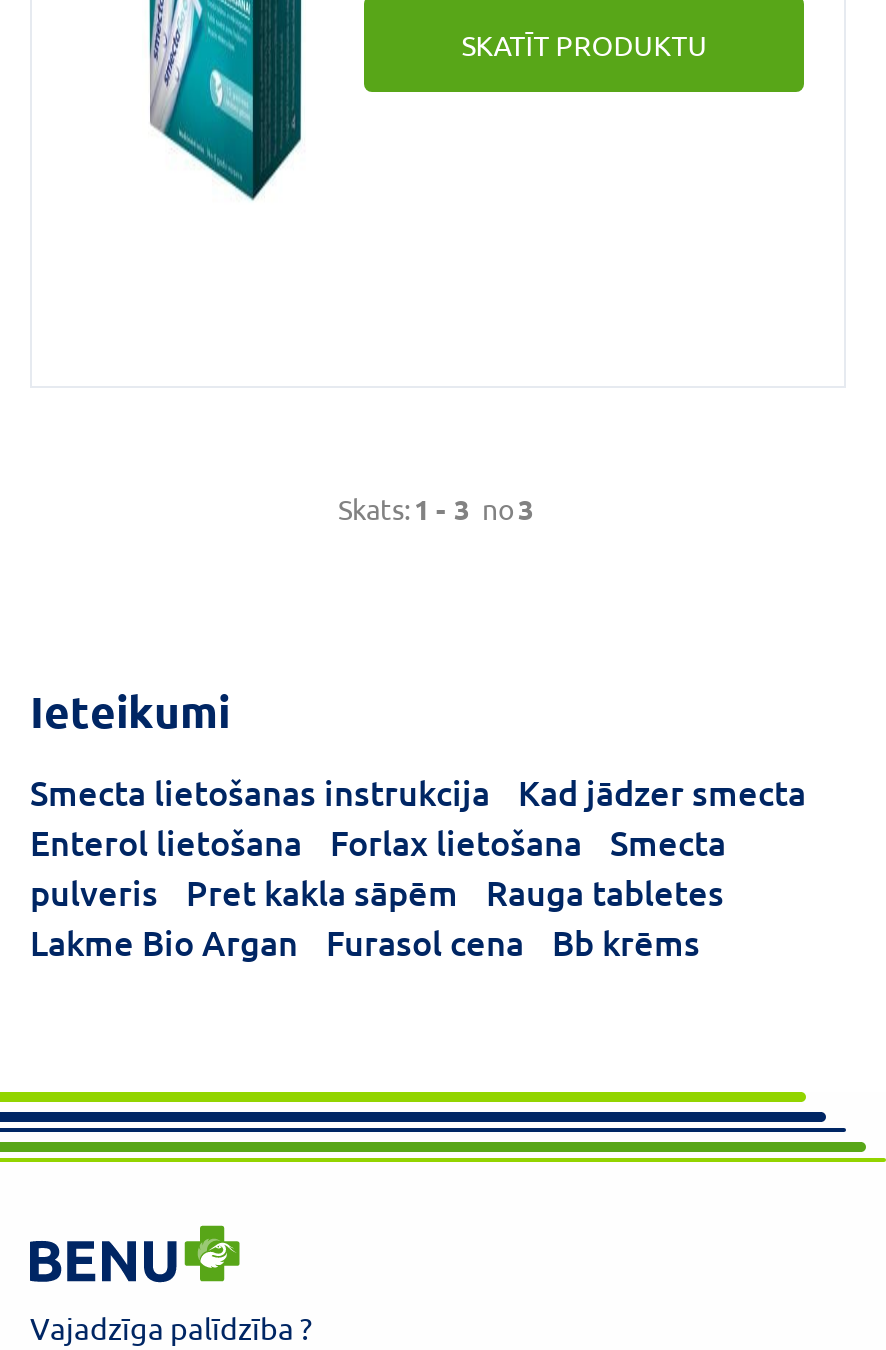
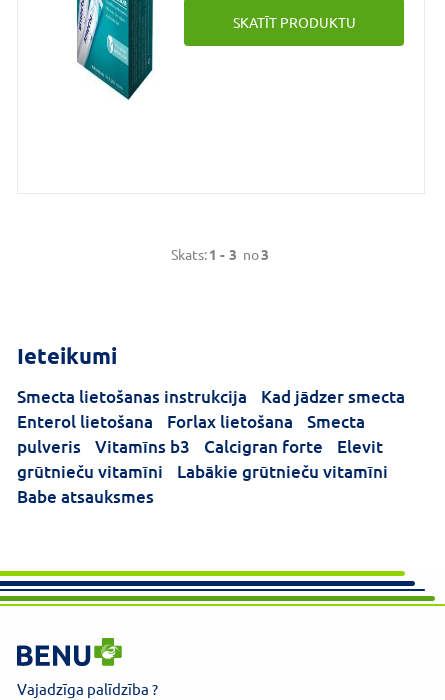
[30,870,724,966] Pret kakla sāpēm | Rauga tabletes | Lakme Bio Argan | Furasol cena | Bb krēms -> [17,435,388,508] Vitamīns b3 | Calcigran forte | Elevit | grūtnieču vitamīni | Labākie grūtnieču vitamīni | Babe atsauksmes

